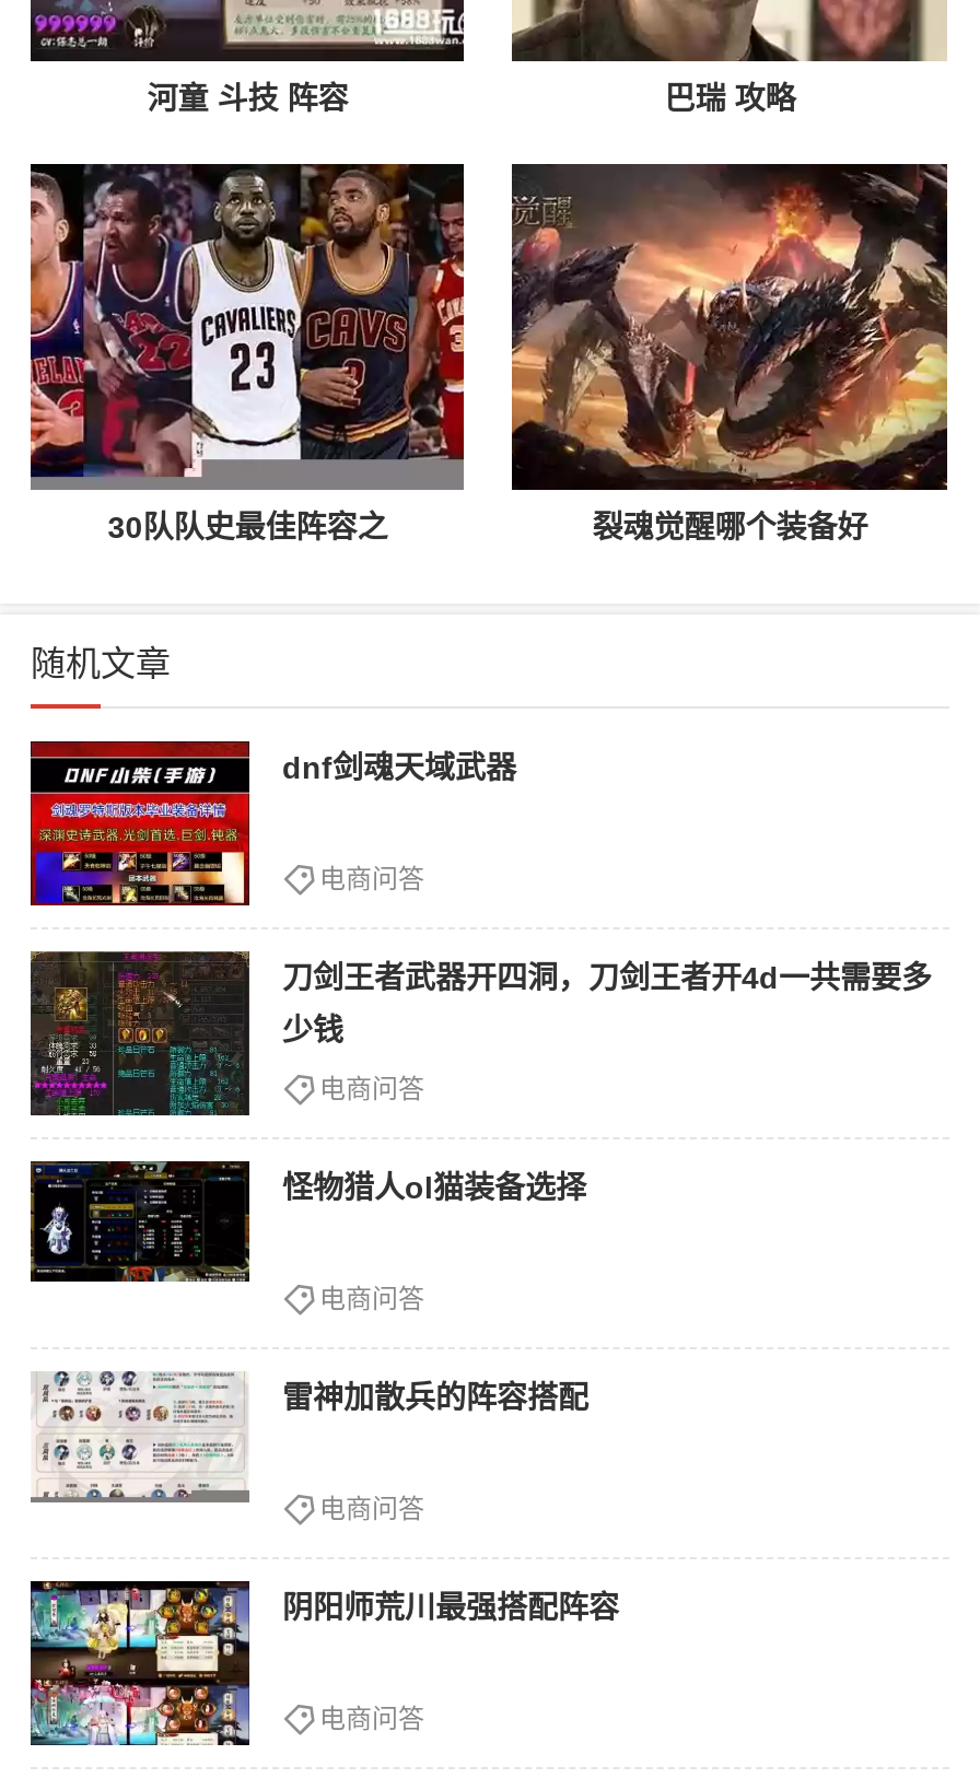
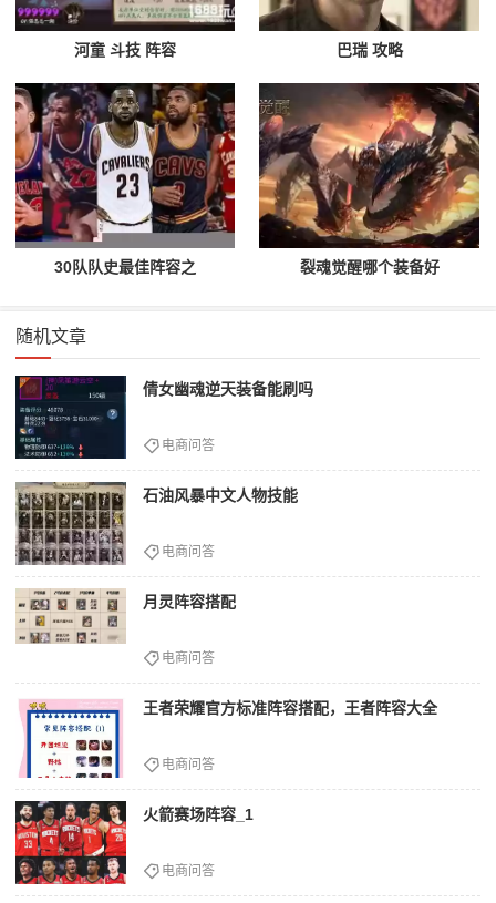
[28,741,516,908] [image] | dnf剑魂天域武器 -> [14,376,313,460] [image] | 倩女幽魂逆天装备能刷吗
[28,951,932,1118] [image] | 刀剑王者武器开四洞，刀剑王者开4d一共需要多 | 少钱 -> [15,482,298,566] [image] | 石油风暴中文人物技能
[28,1159,586,1284] [image] | 怪物猎人ol猫装备选择 -> [15,588,236,649] [image] | 月灵阵容搭配
[31,1369,588,1535] [image] | 雷神加散兵的阵容搭配 -> [17,695,437,779] [image] | 王者荣耀官方标准阵容搭配，王者阵容大全
[28,1581,619,1747] [image] | 阴阳师荒川最强搭配阵容 -> [14,800,254,885] [image] | 火箭赛场阵容_1

